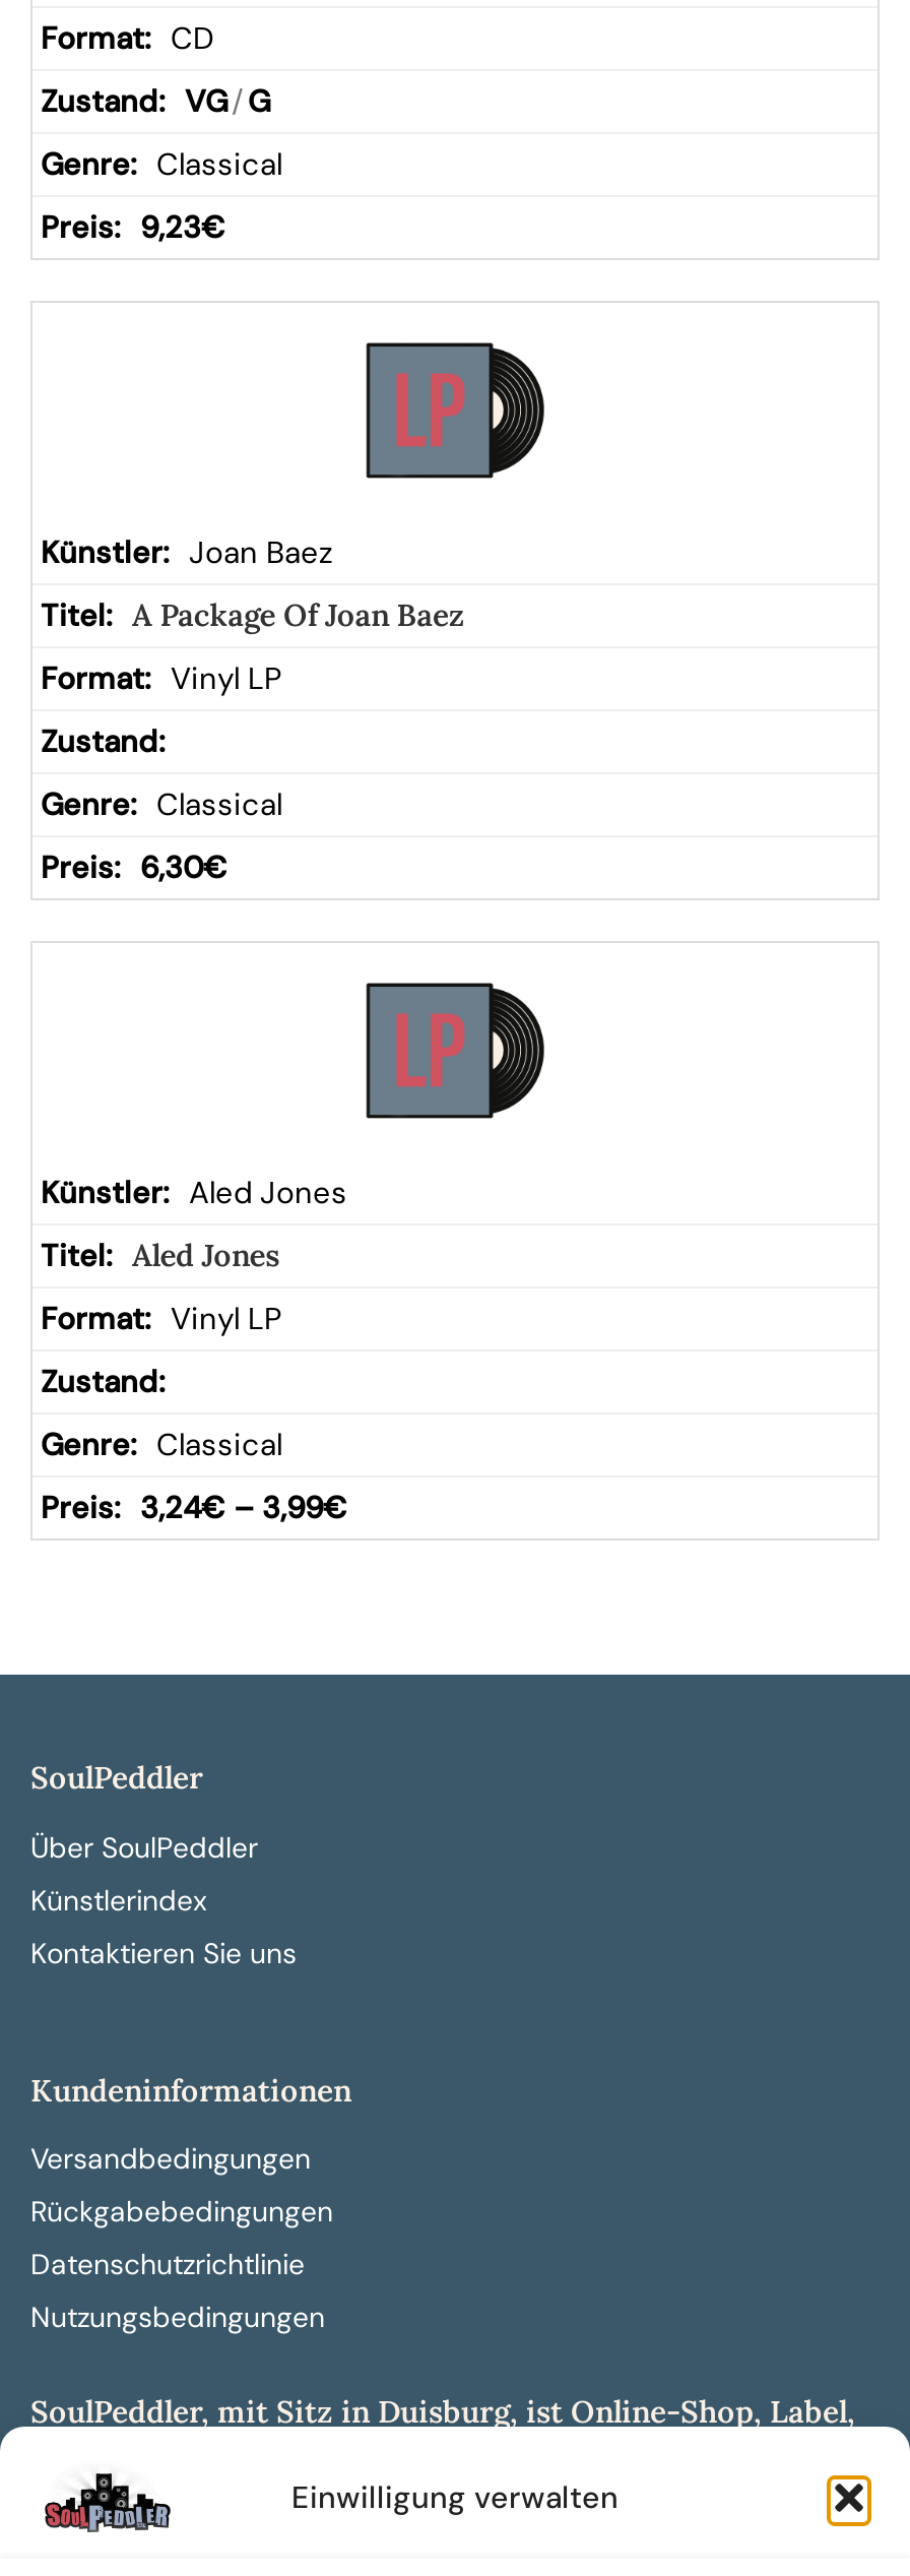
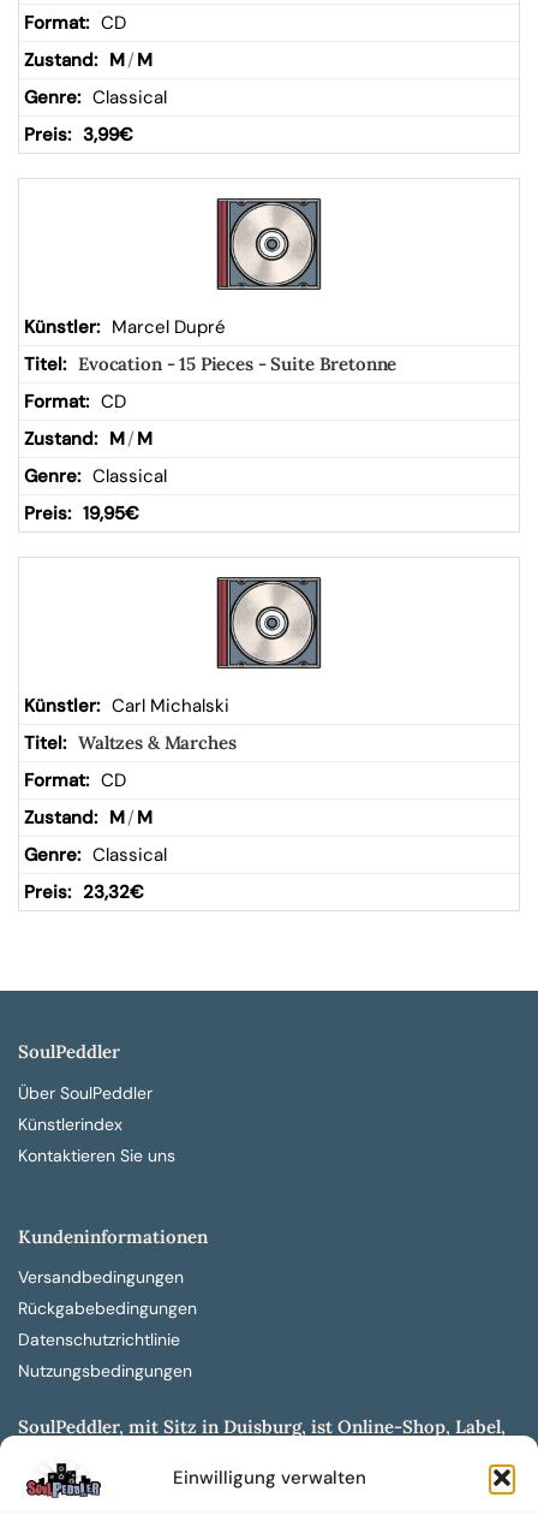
[185,81,270,122] VG / G -> [109,48,153,72] M / M
[140,207,225,248] 9,23€ -> [83,123,133,147] 3,99€
[132,335,546,699] [image] | Joan Baez | A Package Of Joan Baez | Vinyl LP -> [78,197,397,451] [image] | Marcel Dupré | Evocation - 15 Pieces - Suite Bretonne | CD | M / M
[140,847,227,888] 6,30€ -> [83,501,139,525] 19,95€
[132,976,546,1339] [image] | Aled Jones | Aled Jones | Vinyl LP -> [78,576,322,830] [image] | Carl Michalski | Waltzes & Marches | CD | M / M
[140,1488,347,1528] 3,24€ – 3,99€ -> [83,880,144,904] 23,32€

